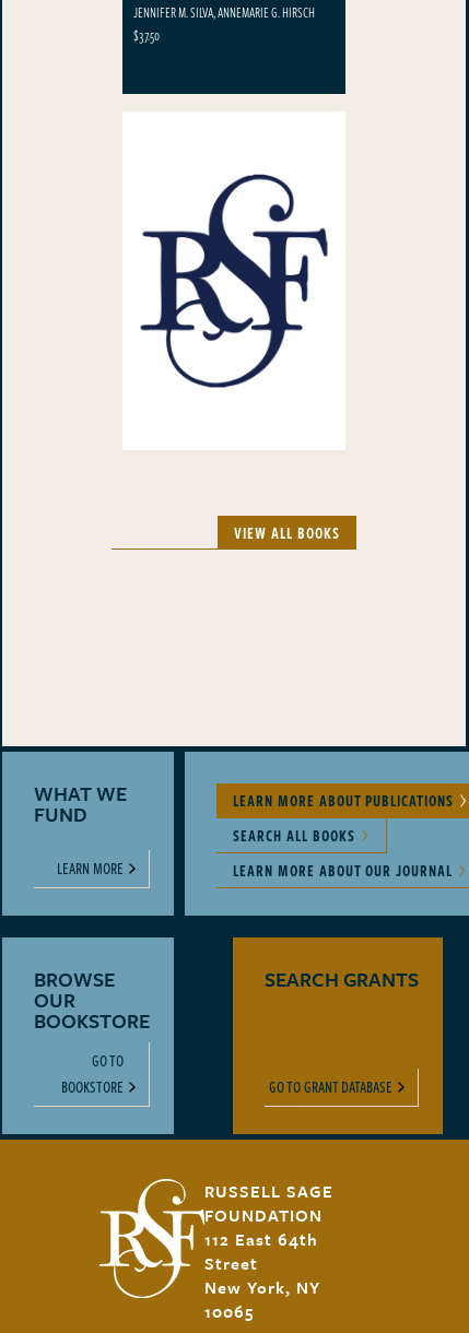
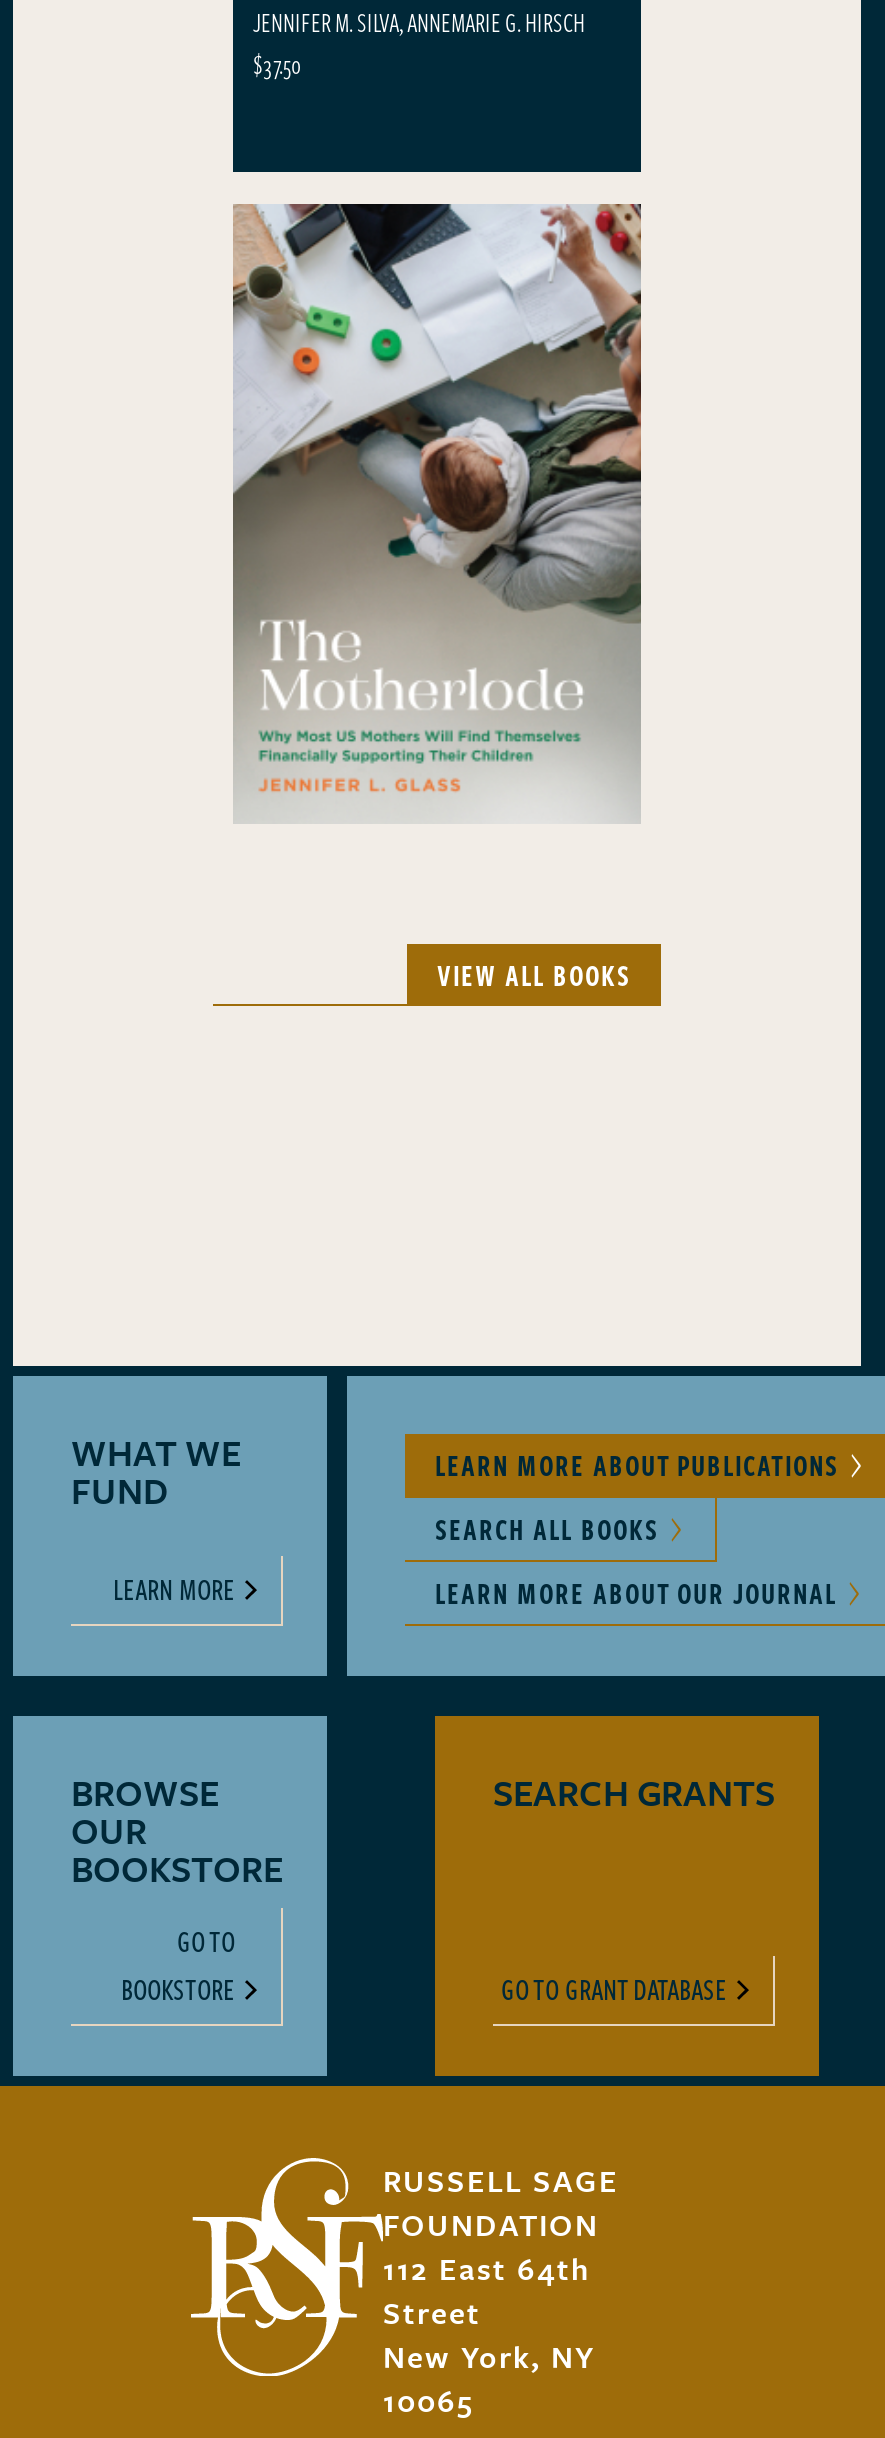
[122,111,345,449] [image] -> [231,202,643,822] [image]

